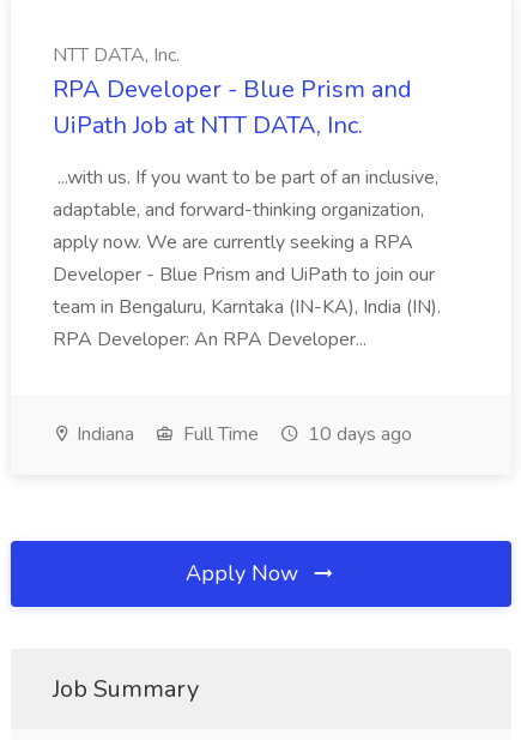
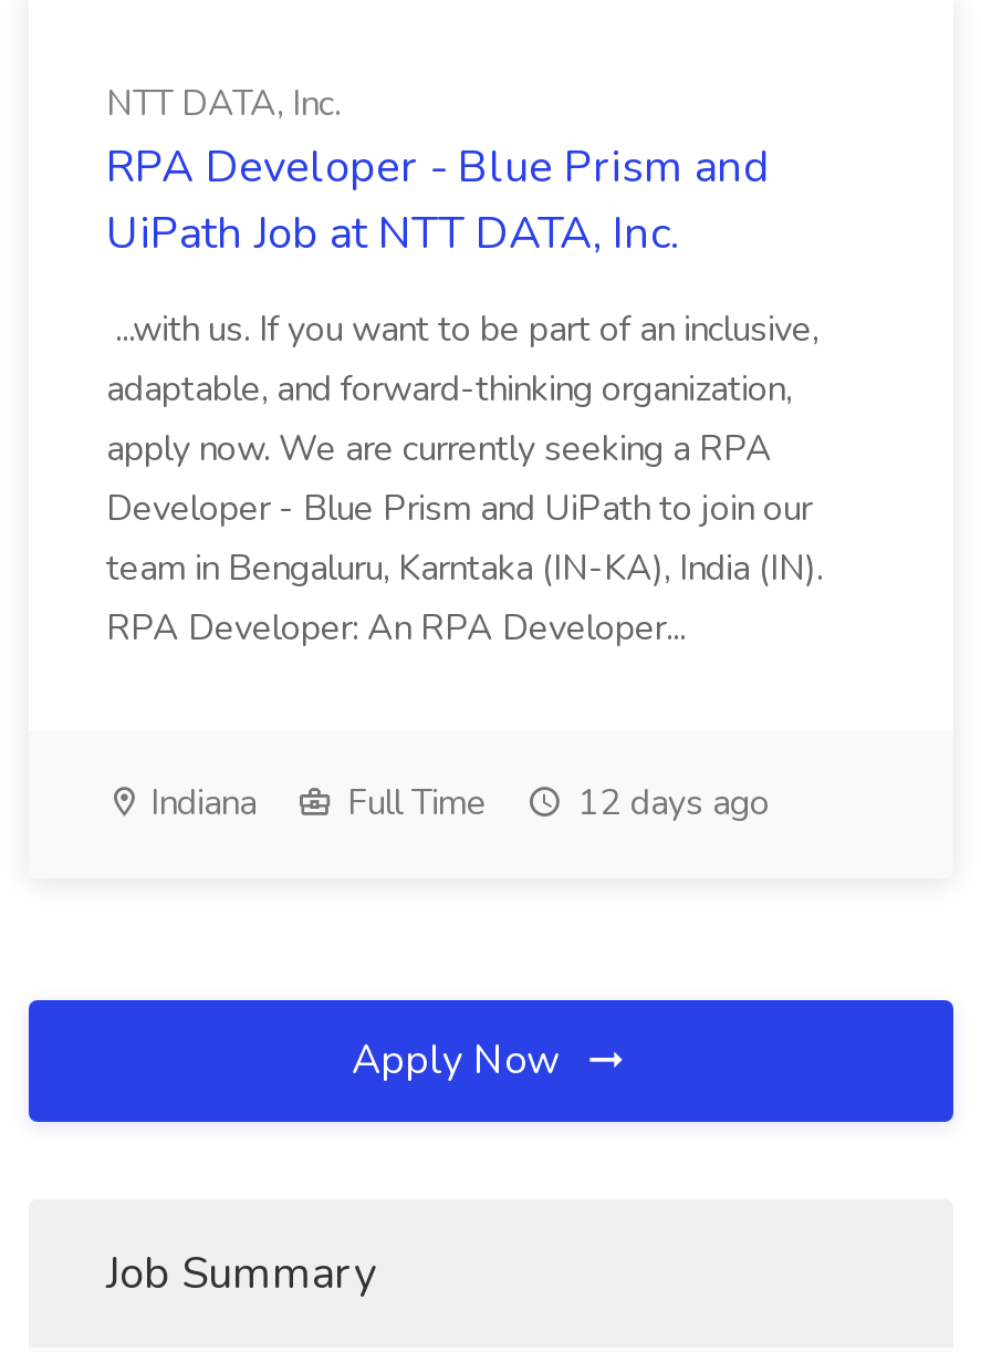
[72,421,412,447] Indiana Full Time 10 days ago -> [142,779,770,828] Indiana Full Time 12 days ago

